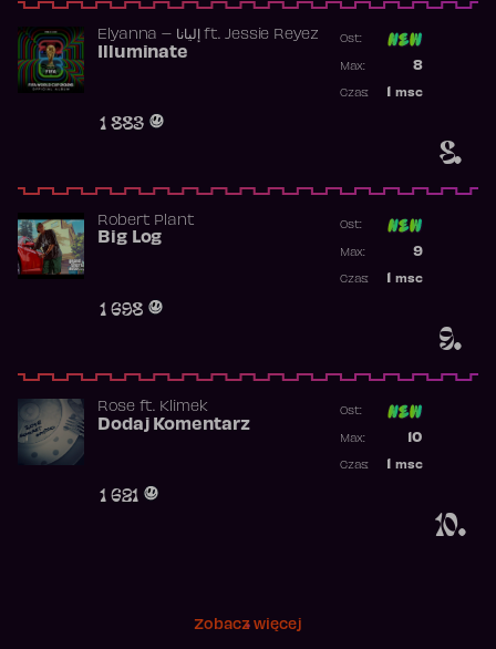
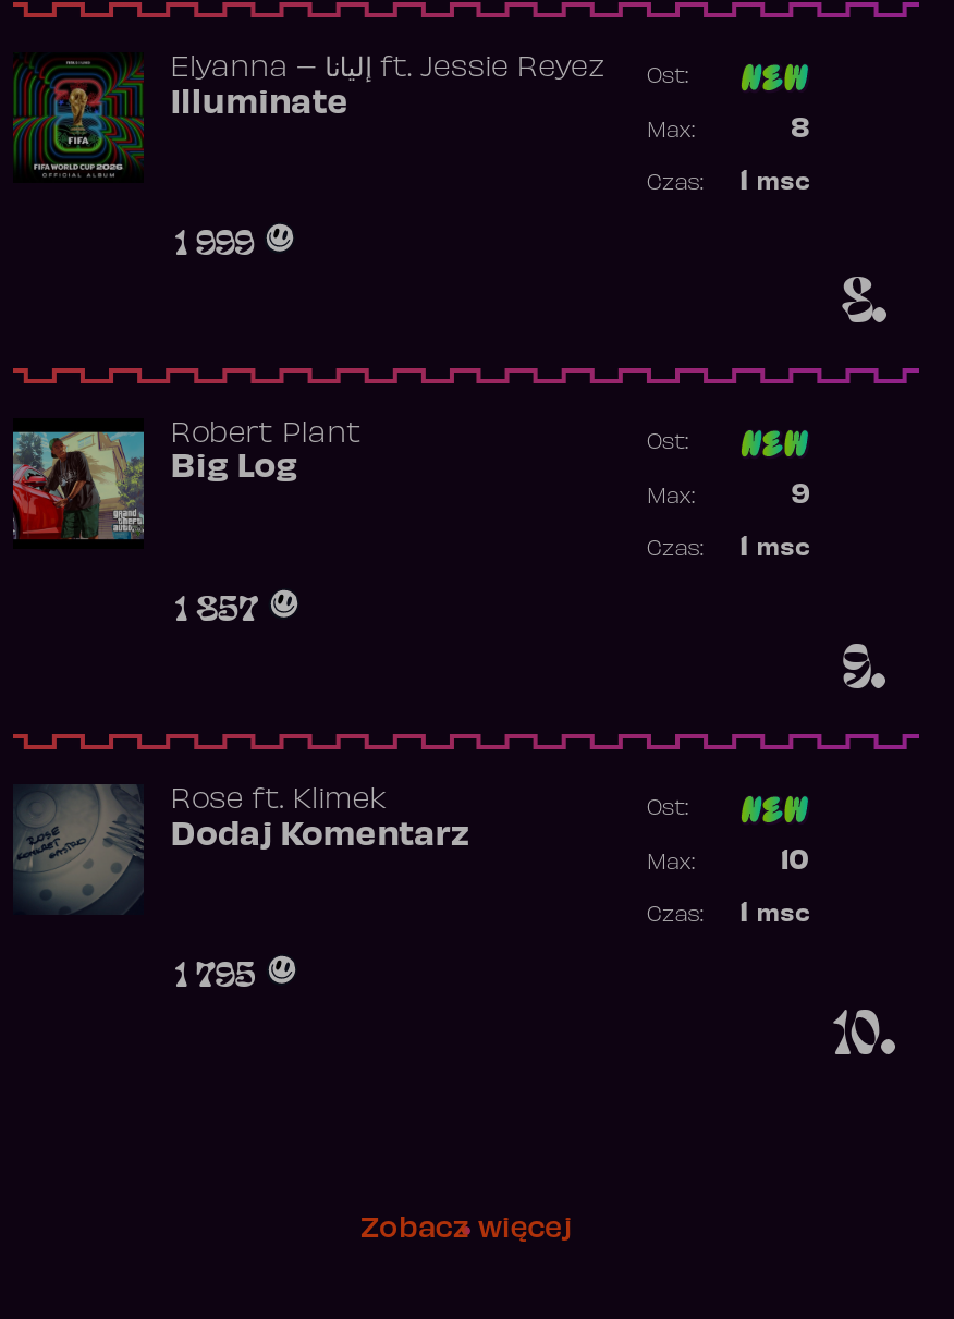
[100,107,143,133] 1 883 -> [174,210,254,262] 1 999
[100,293,142,320] 1 698 -> [174,576,258,628] 1 857
[100,479,138,506] 1 621 -> [174,942,256,994] 1 795

